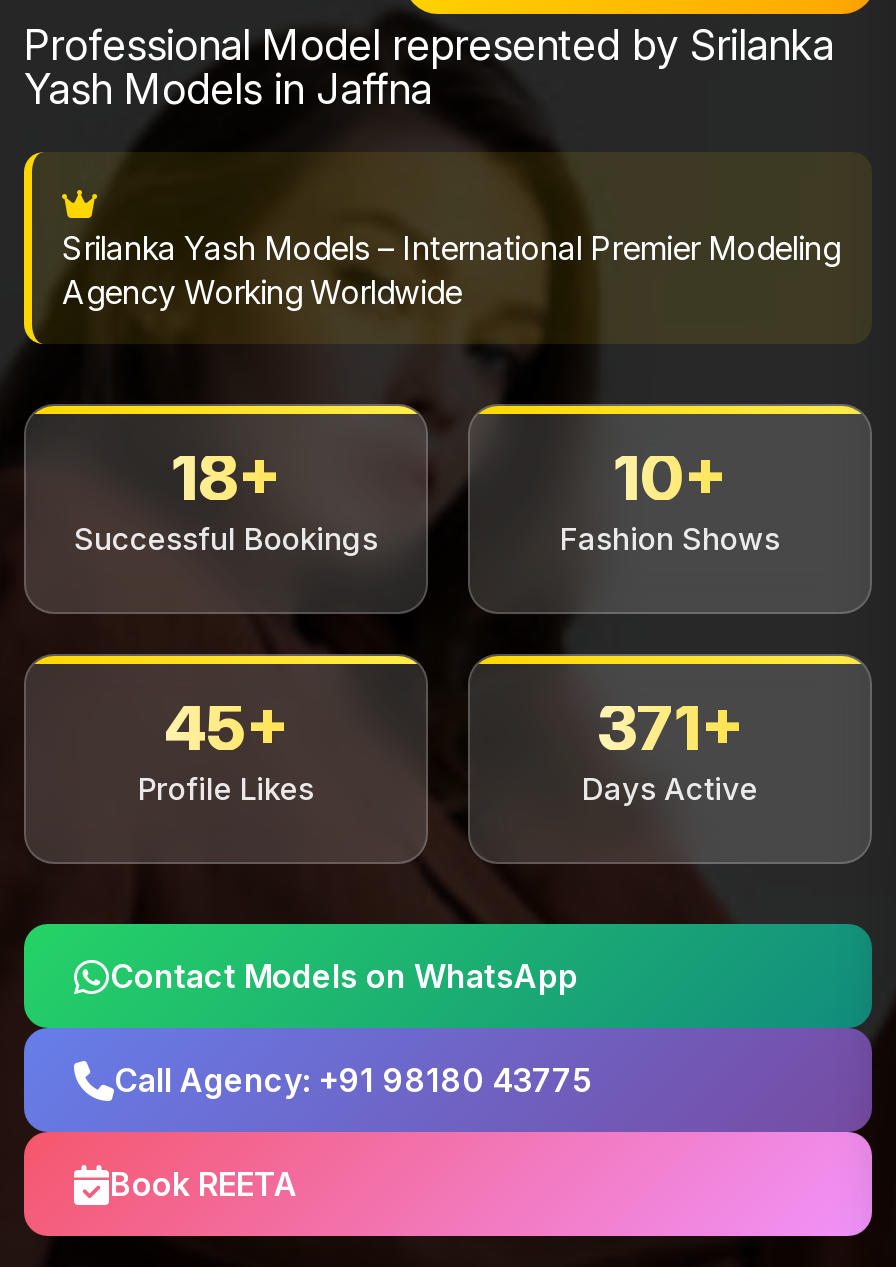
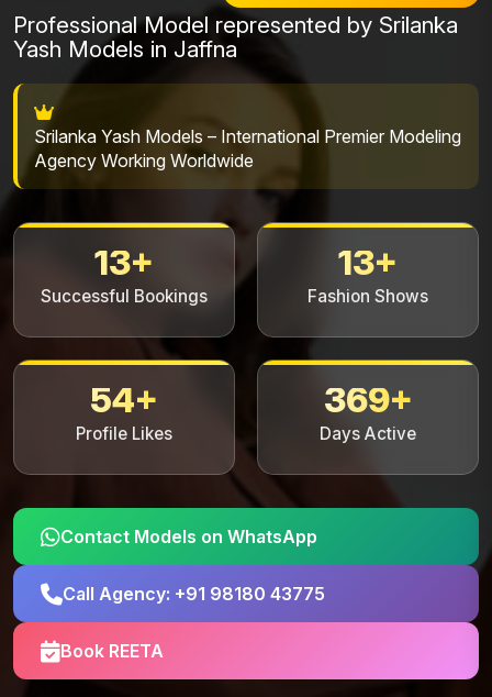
[172,438,280,516] 18+ -> [94,241,154,284] 13+
[614,438,726,516] 10+ -> [338,241,398,284] 13+
[164,688,288,766] 45+ -> [90,378,158,421] 54+
[597,688,743,766] 371+ -> [323,378,412,421] 369+

